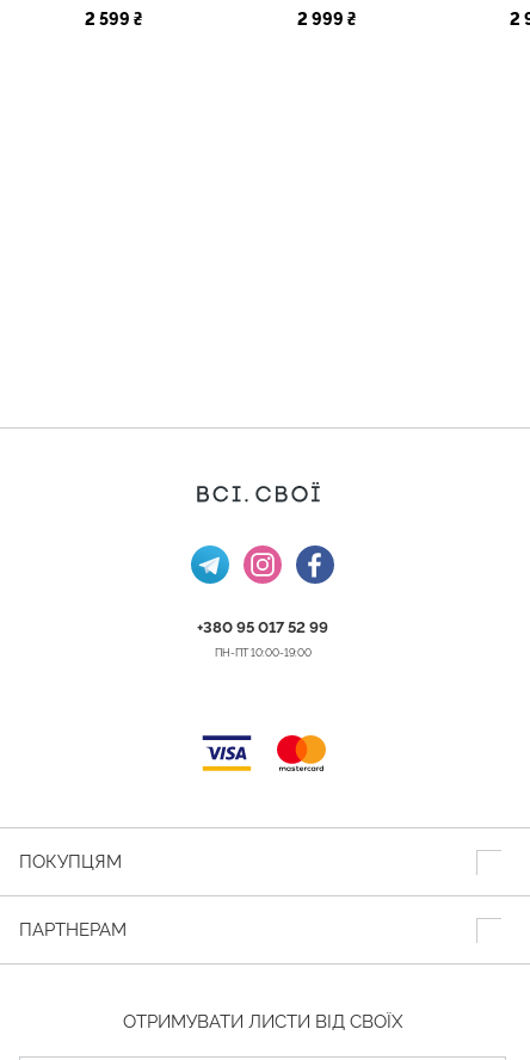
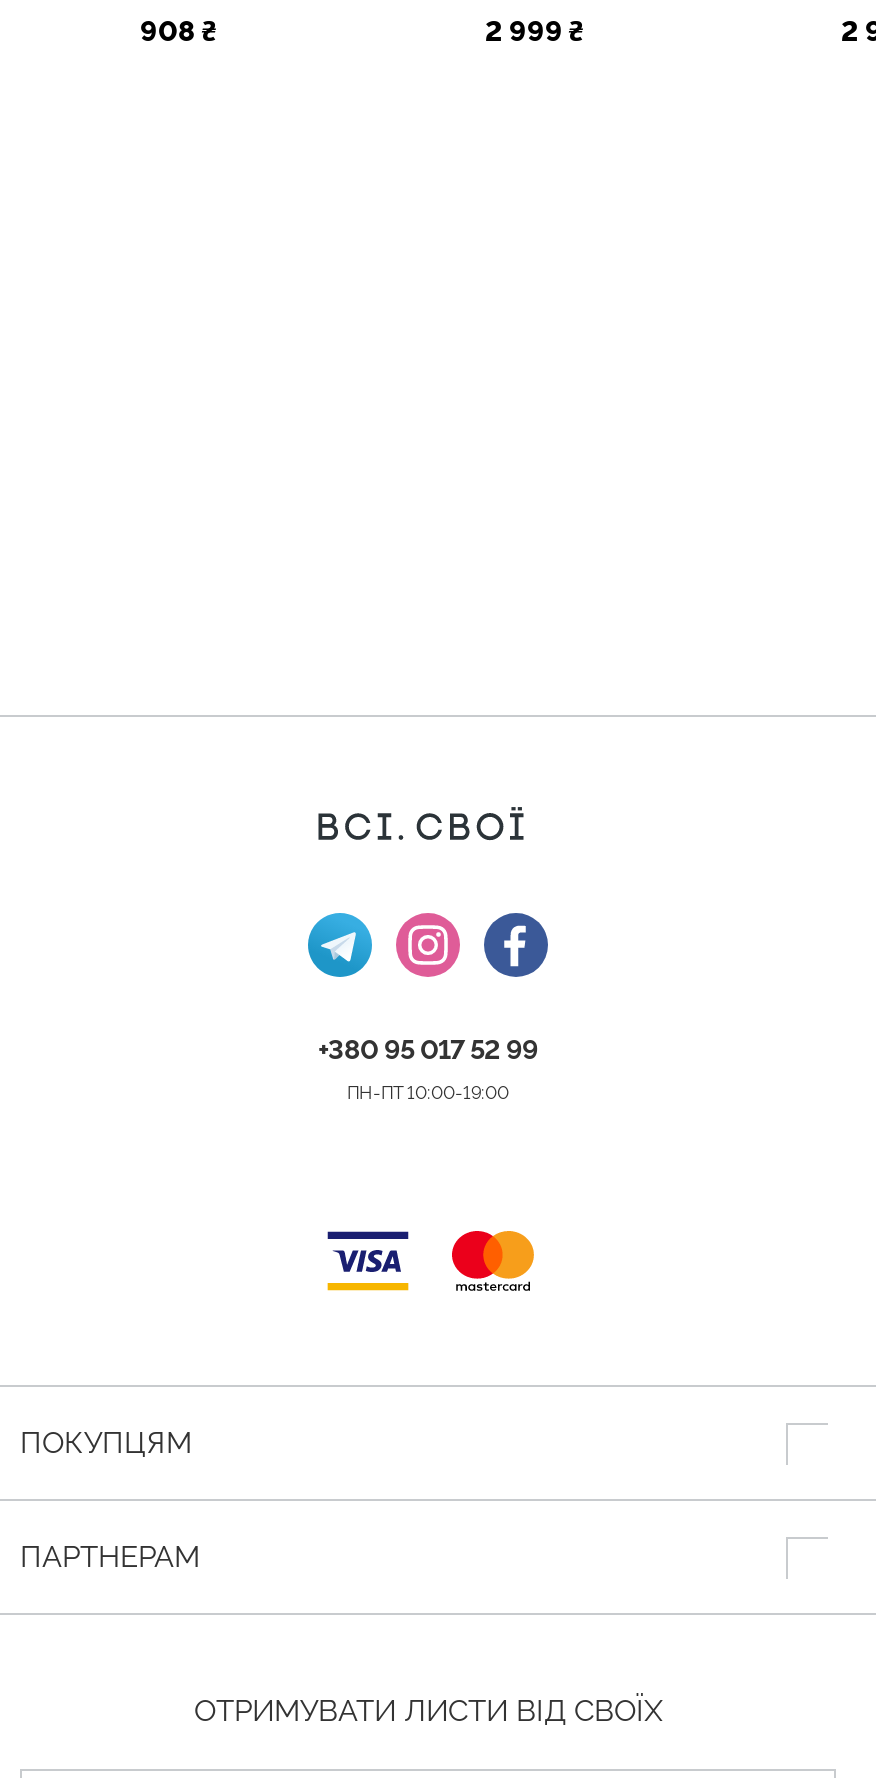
[85,10,142,29] 2 599 ₴ -> [140,15,216,47] 908 ₴

